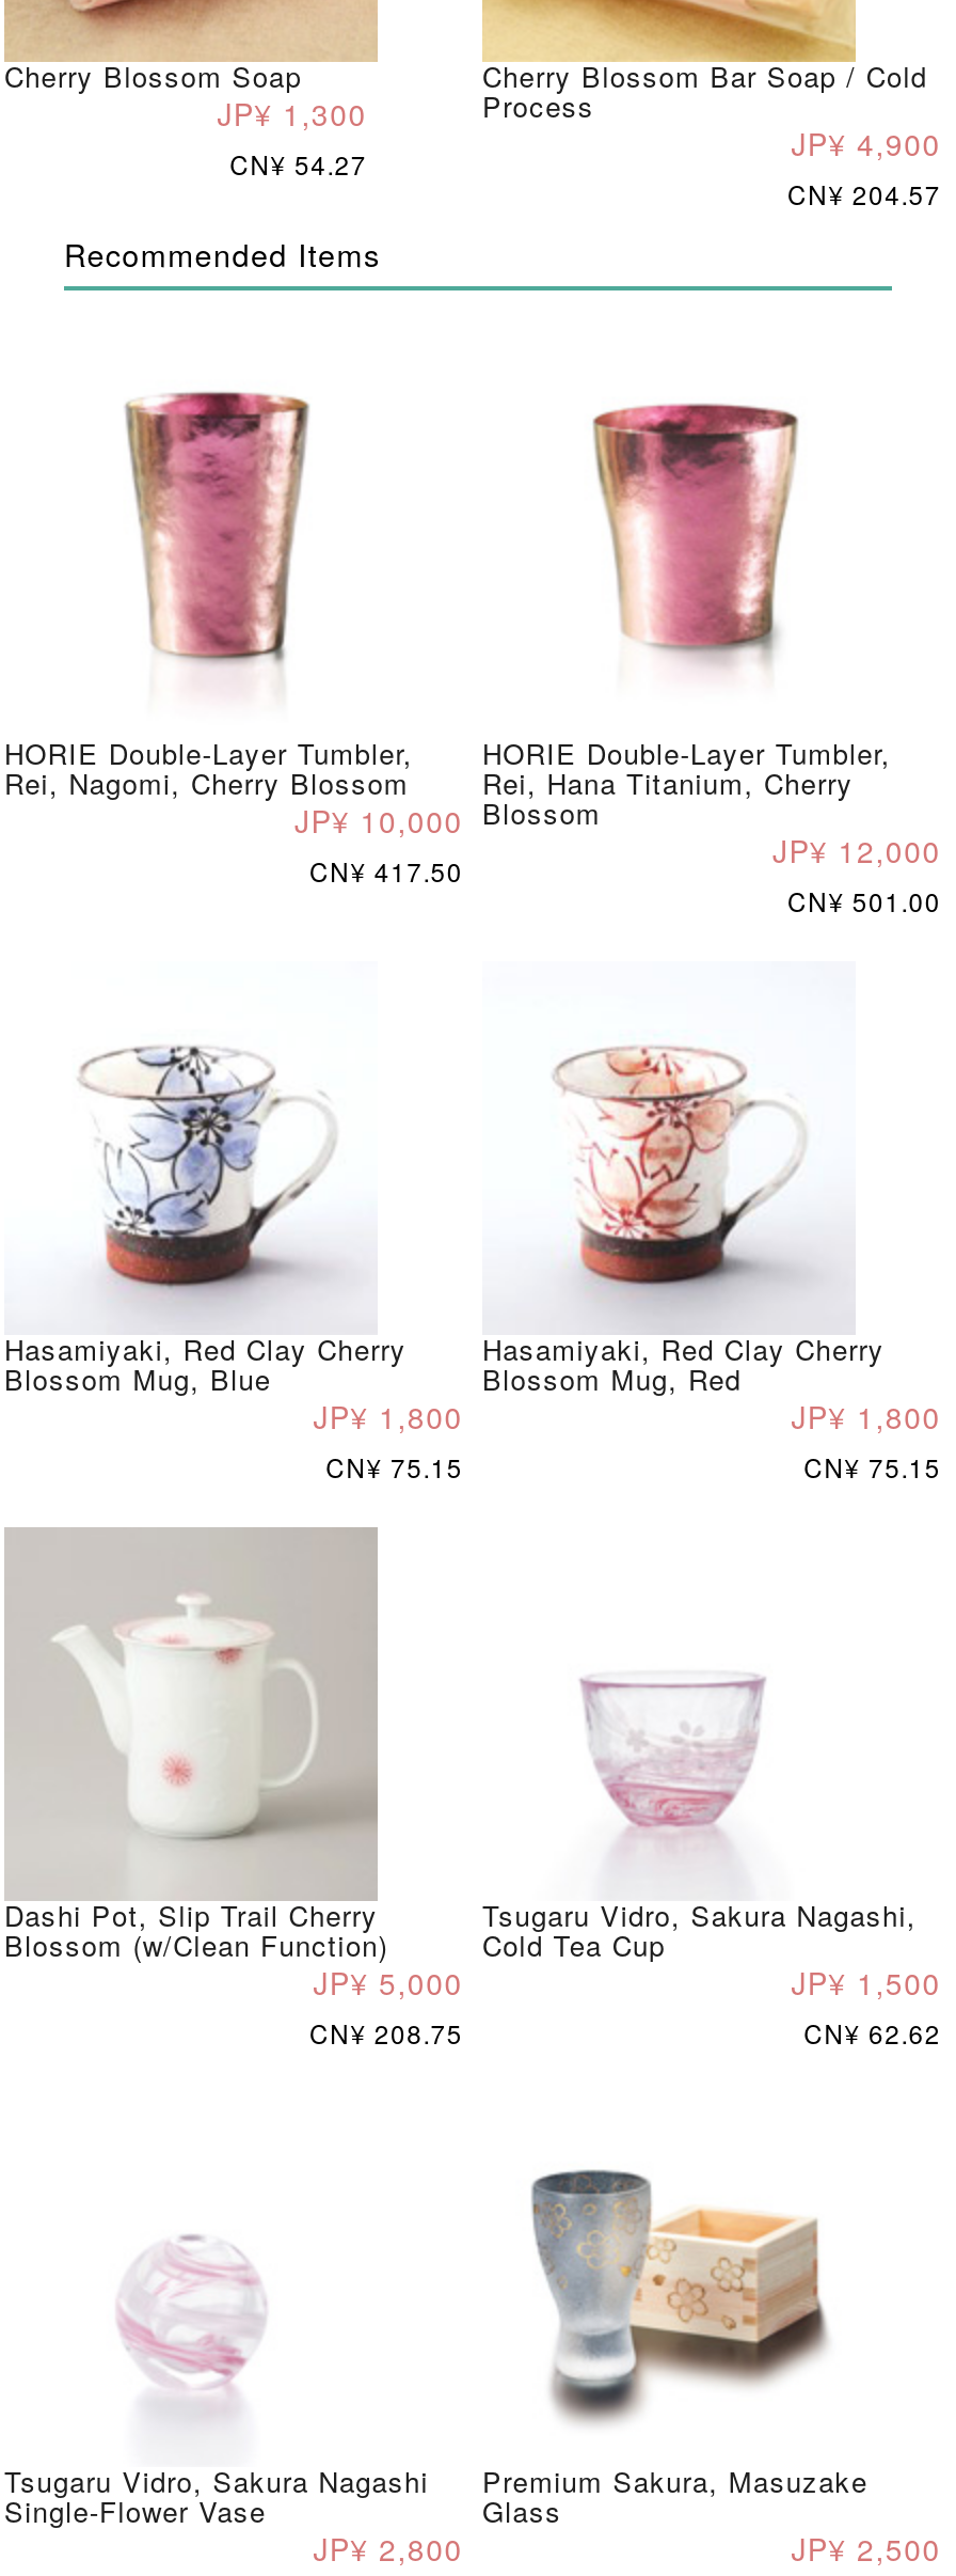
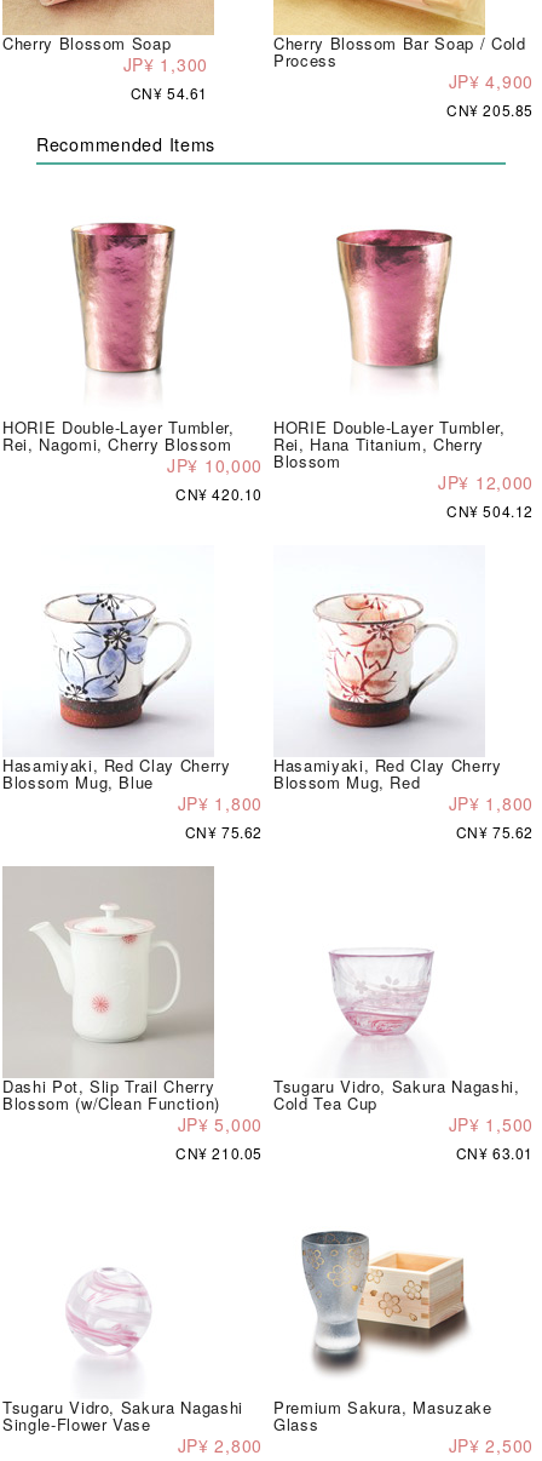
[230,145,367,181] CN¥ 54.27 -> [130,82,208,103] CN¥ 54.61
[787,175,941,211] CN¥ 204.57 -> [446,99,534,120] CN¥ 205.85
[309,851,463,888] CN¥ 417.50 -> [175,483,263,503] CN¥ 420.10
[787,881,941,917] CN¥ 501.00 -> [446,500,534,520] CN¥ 504.12
[326,1447,463,1483] CN¥ 75.15 -> [185,821,263,841] CN¥ 75.62
[804,1447,941,1483] CN¥ 75.15 -> [456,821,534,841] CN¥ 75.62
[309,2013,463,2049] CN¥ 208.75 -> [175,1142,263,1162] CN¥ 210.05
[804,2013,941,2049] CN¥ 62.62 -> [456,1142,534,1162] CN¥ 63.01

